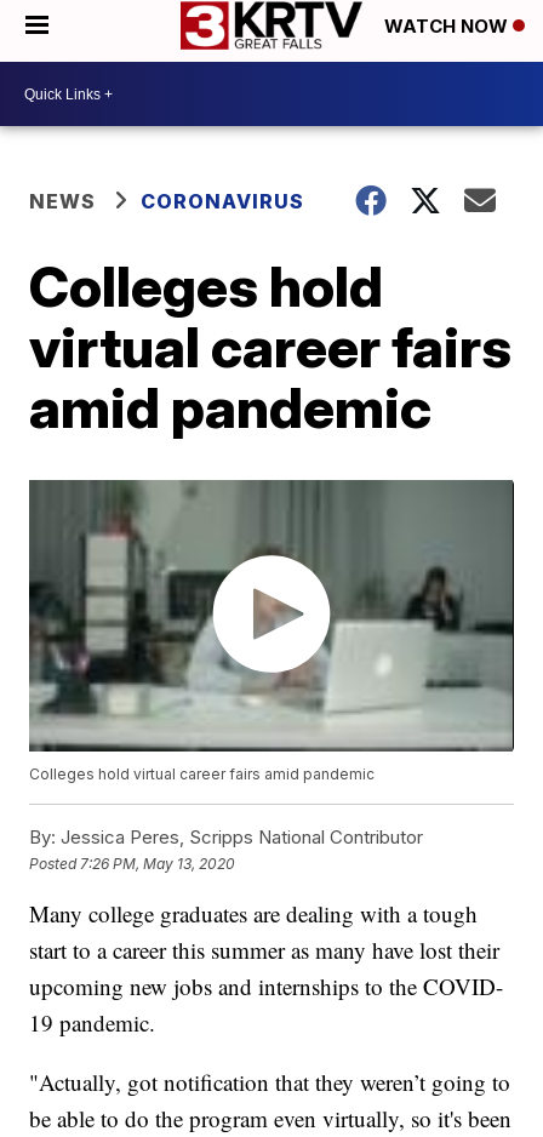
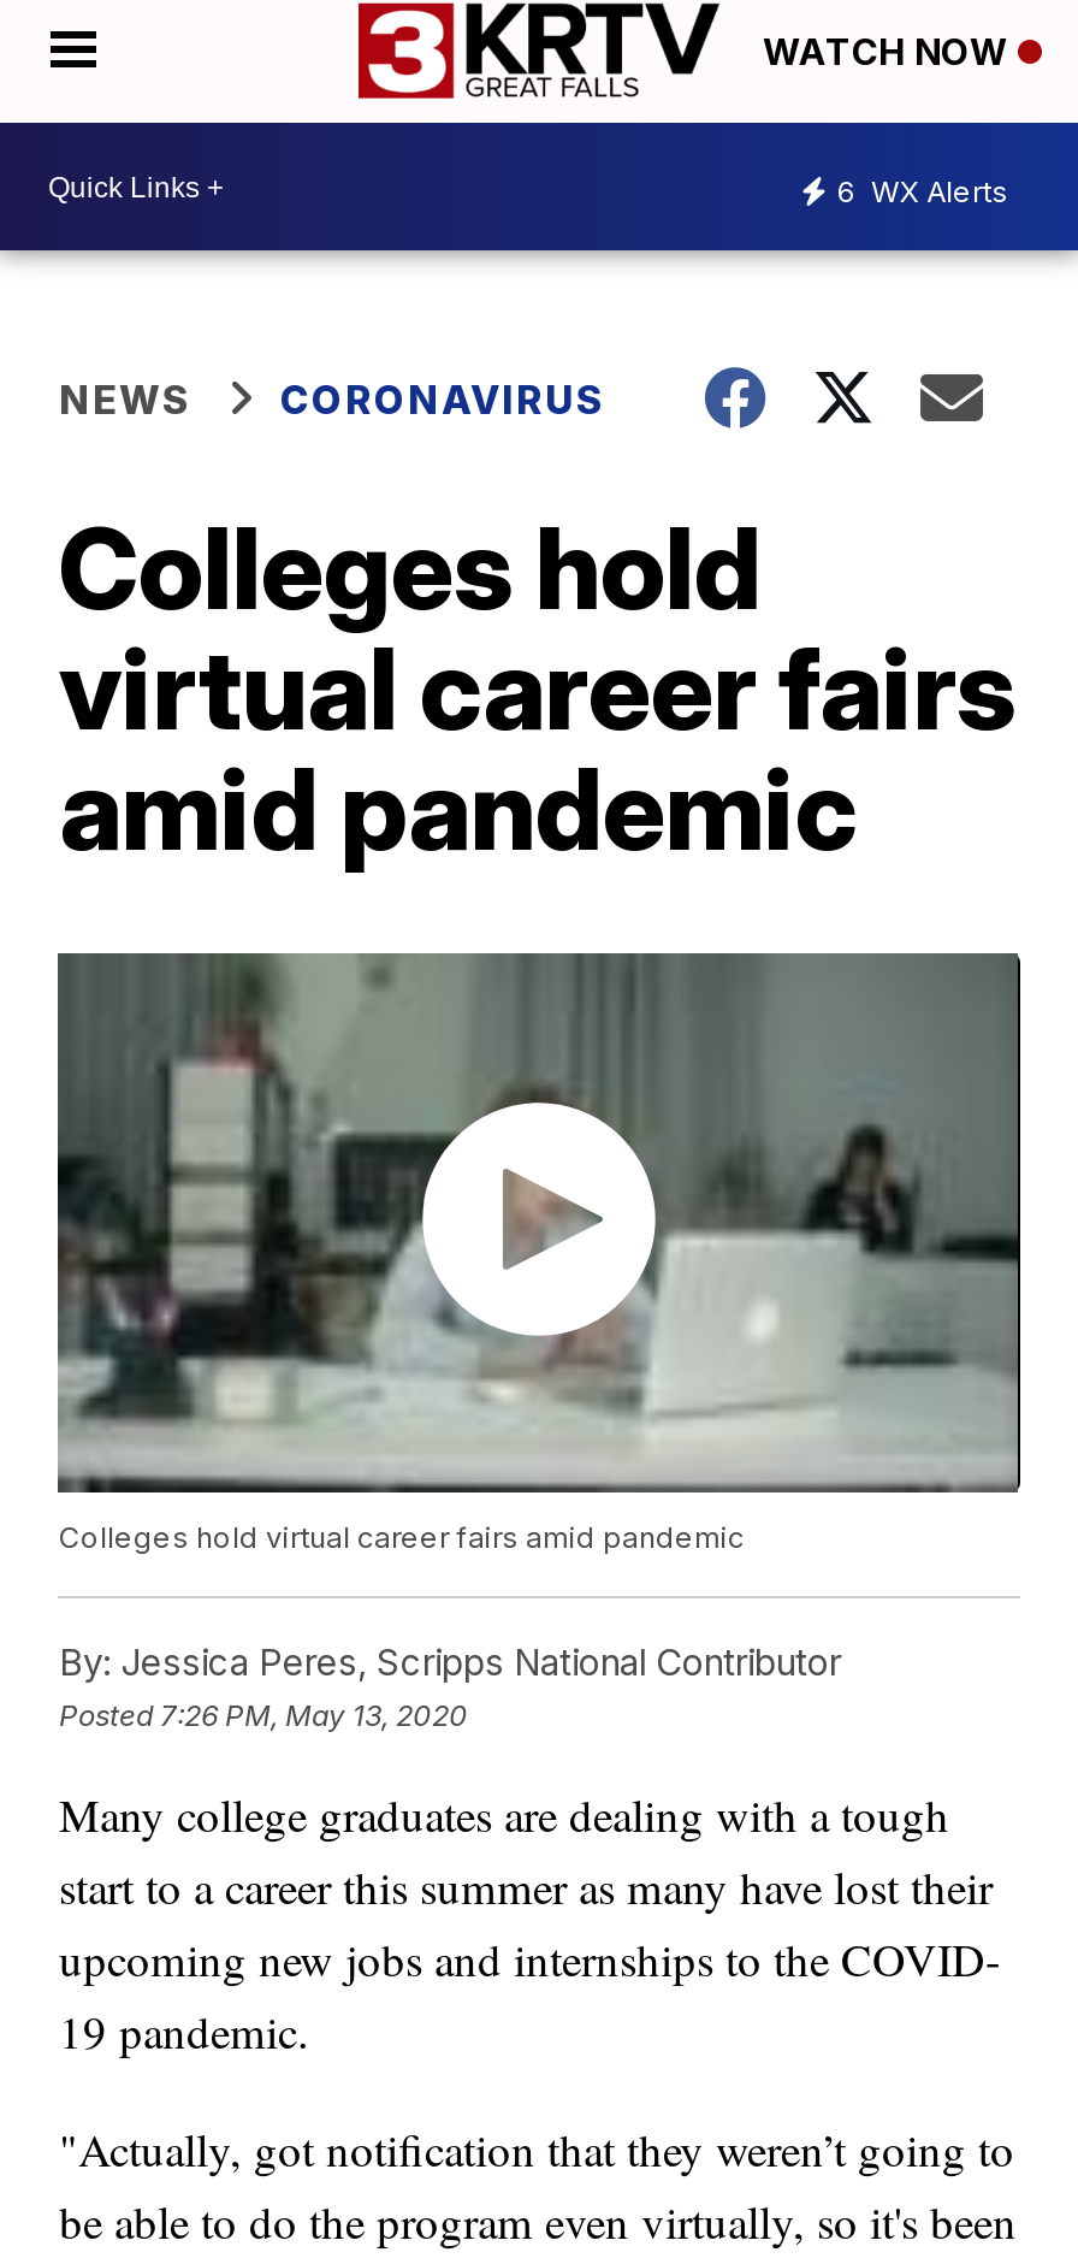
none -> [837,172,1008,208] 6 WX Alerts

